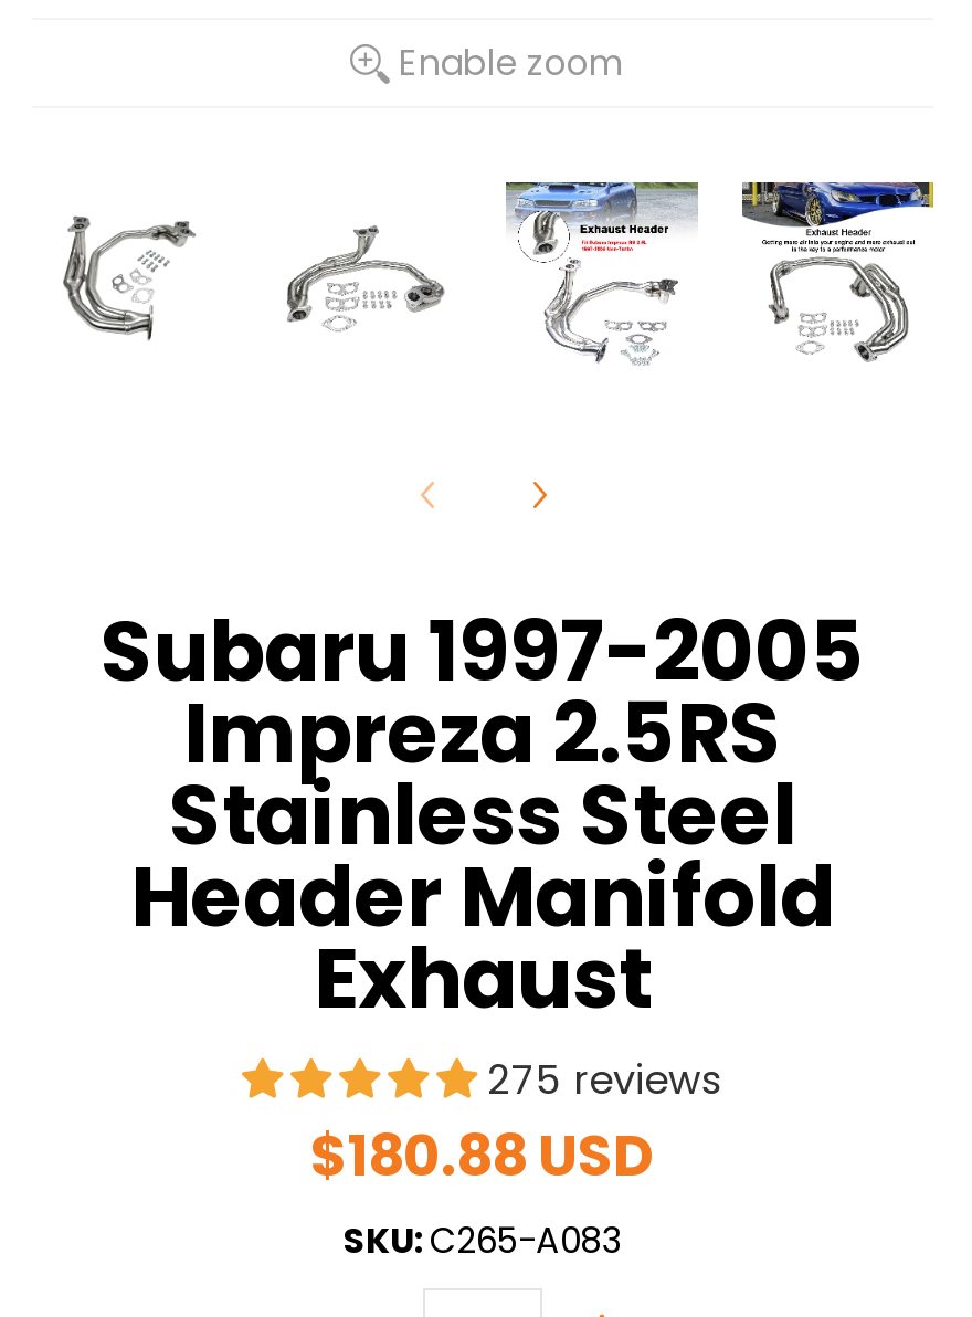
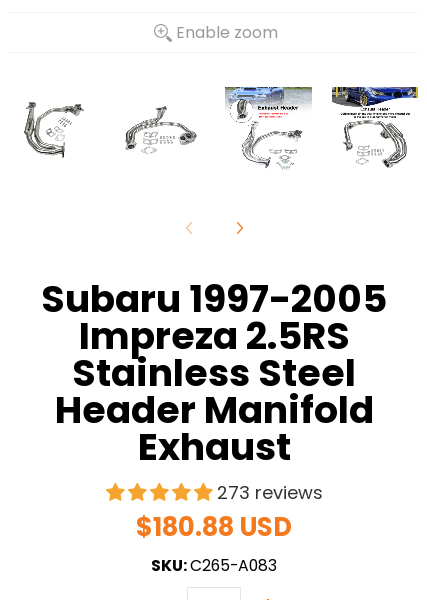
[487,1052,723,1107] 275 reviews -> [216,480,322,505] 273 reviews

